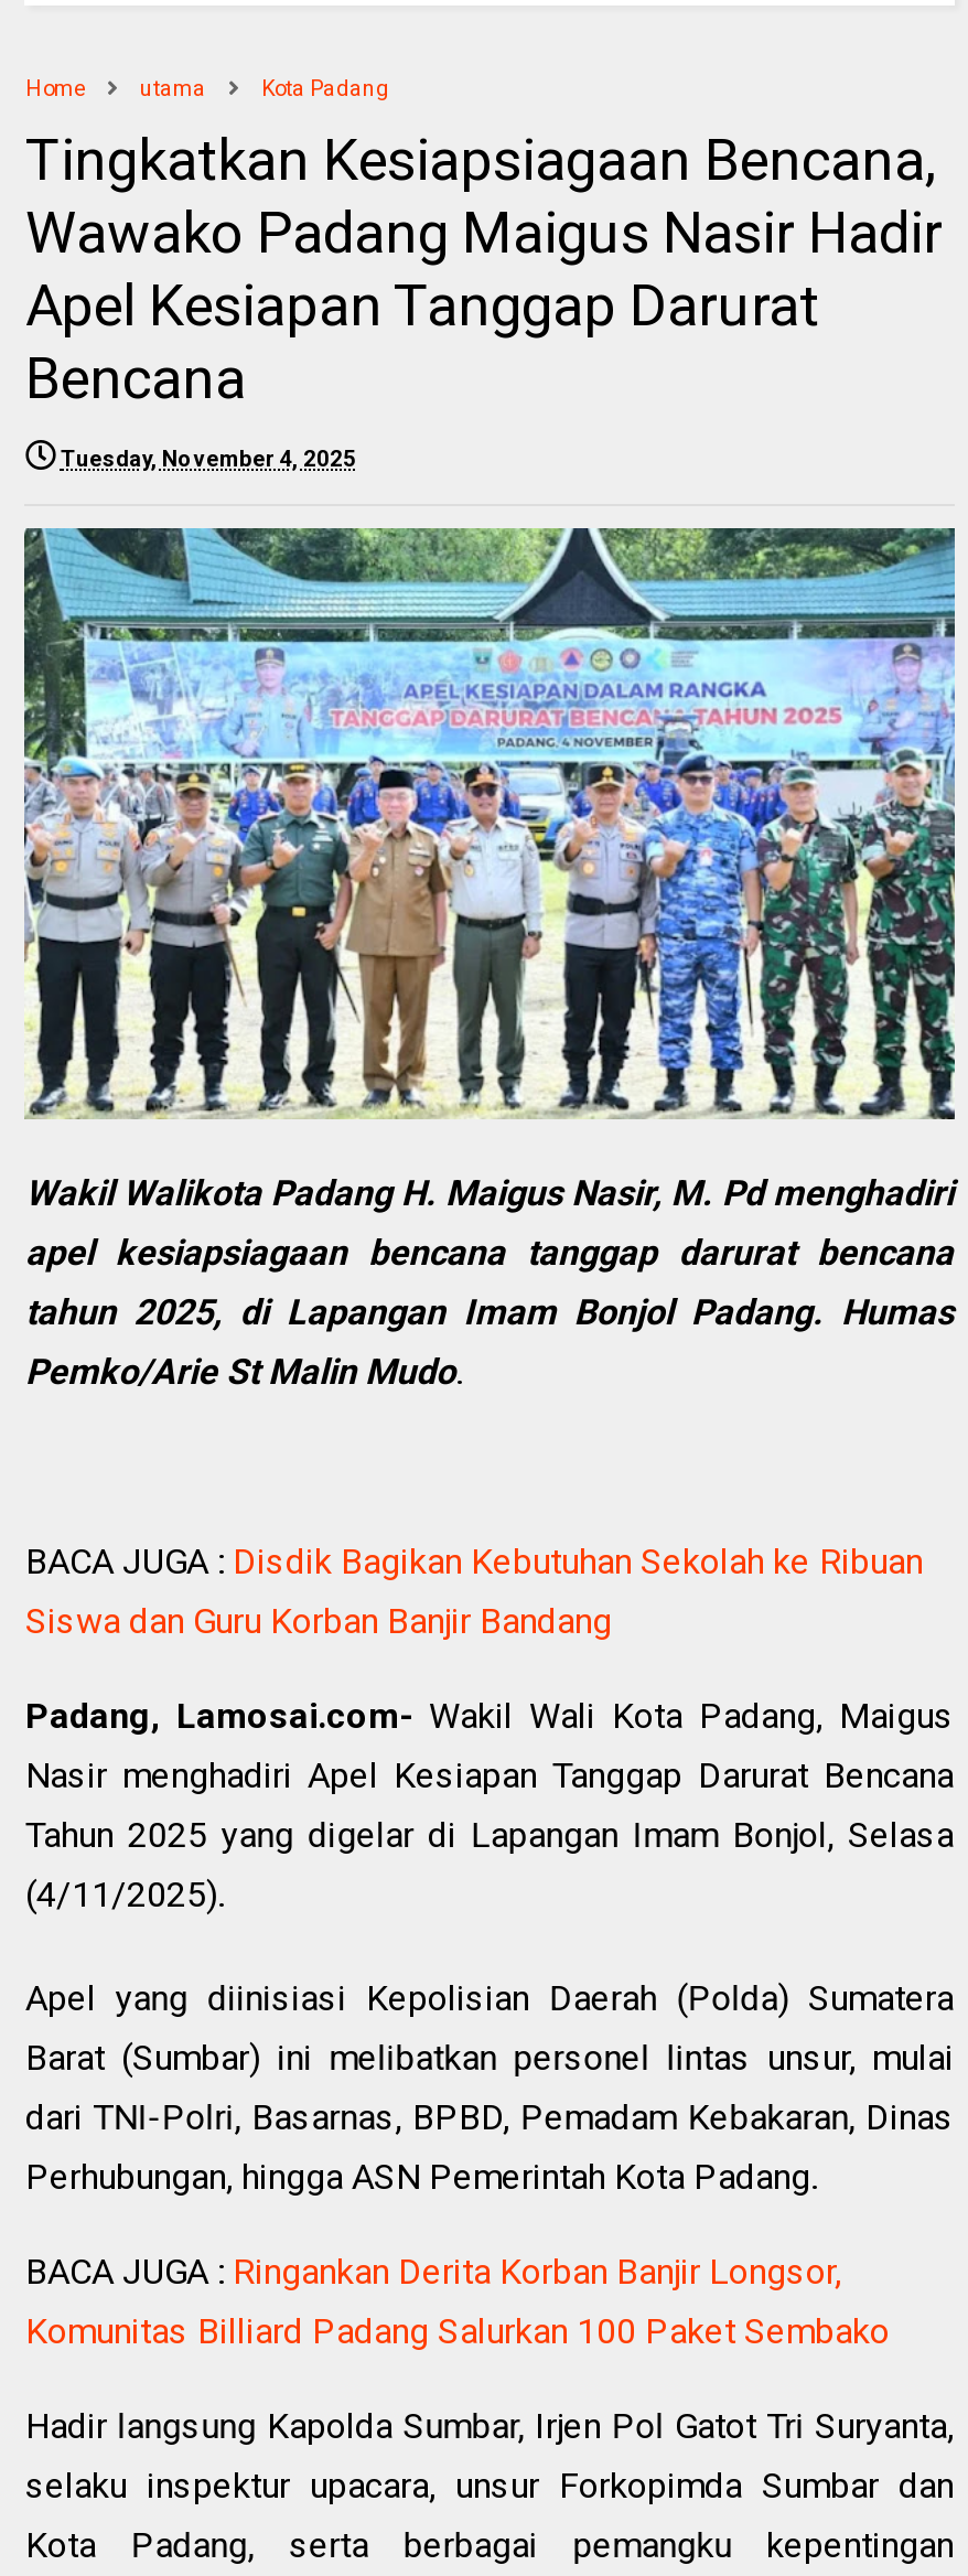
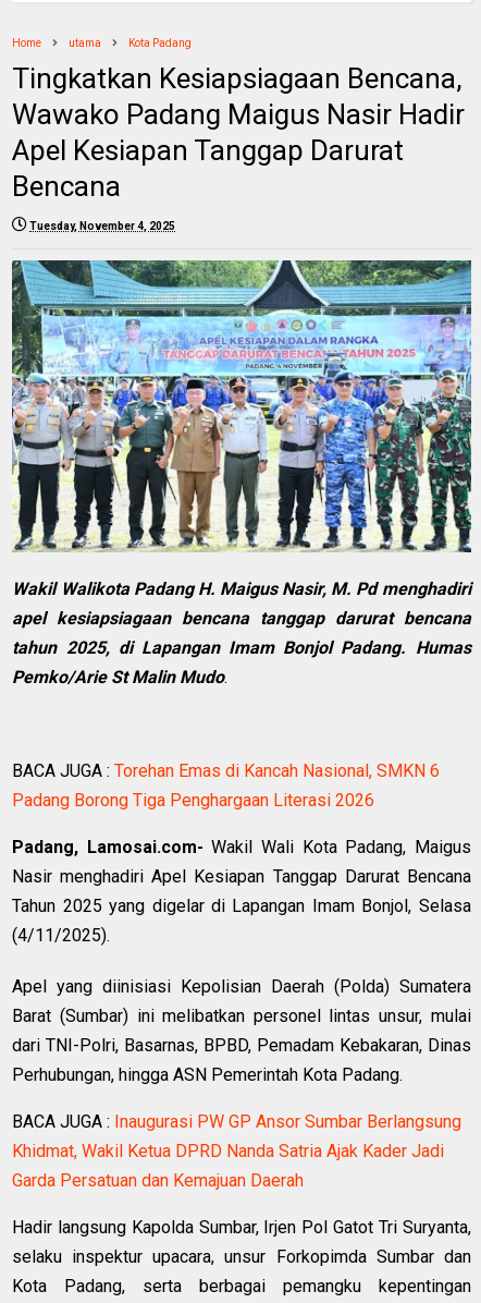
[25,1539,923,1641] BACA JUGA : Disdik Bagikan Kebutuhan Sekolah ke Ribuan | Siswa dan Guru Korban Banjir Bandang -> [12,760,440,810] BACA JUGA : Torehan Emas di Kancah Nasional, SMKN 6 | Padang Borong Tiga Penghargaan Literasi 2026
[25,2250,890,2351] BACA JUGA : Ringankan Derita Korban Banjir Longsor, | Komunitas Billiard Padang Salurkan 100 Paket Sembako -> [12,1111,462,1190] BACA JUGA : Inaugurasi PW GP Ansor Sumbar Berlangsung | Khidmat, Wakil Ketua DPRD Nanda Satria Ajak Kader Jadi | Garda Persatuan dan Kemajuan Daerah

